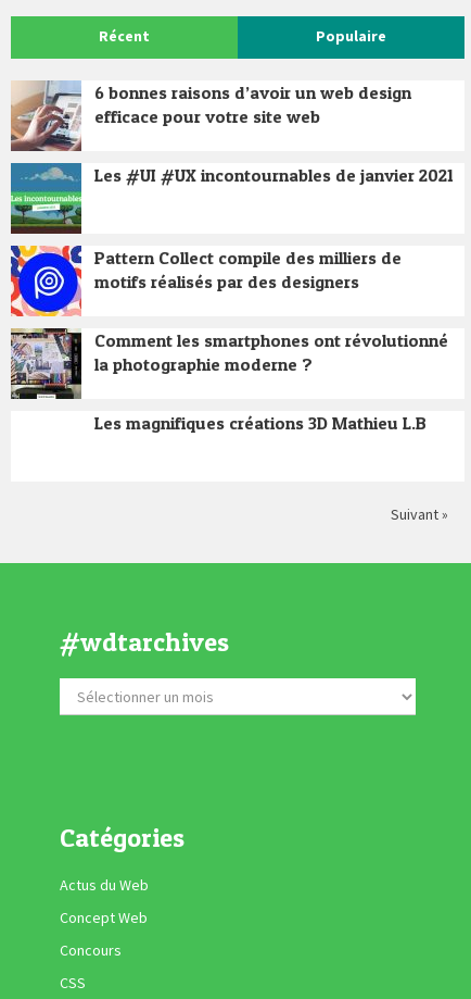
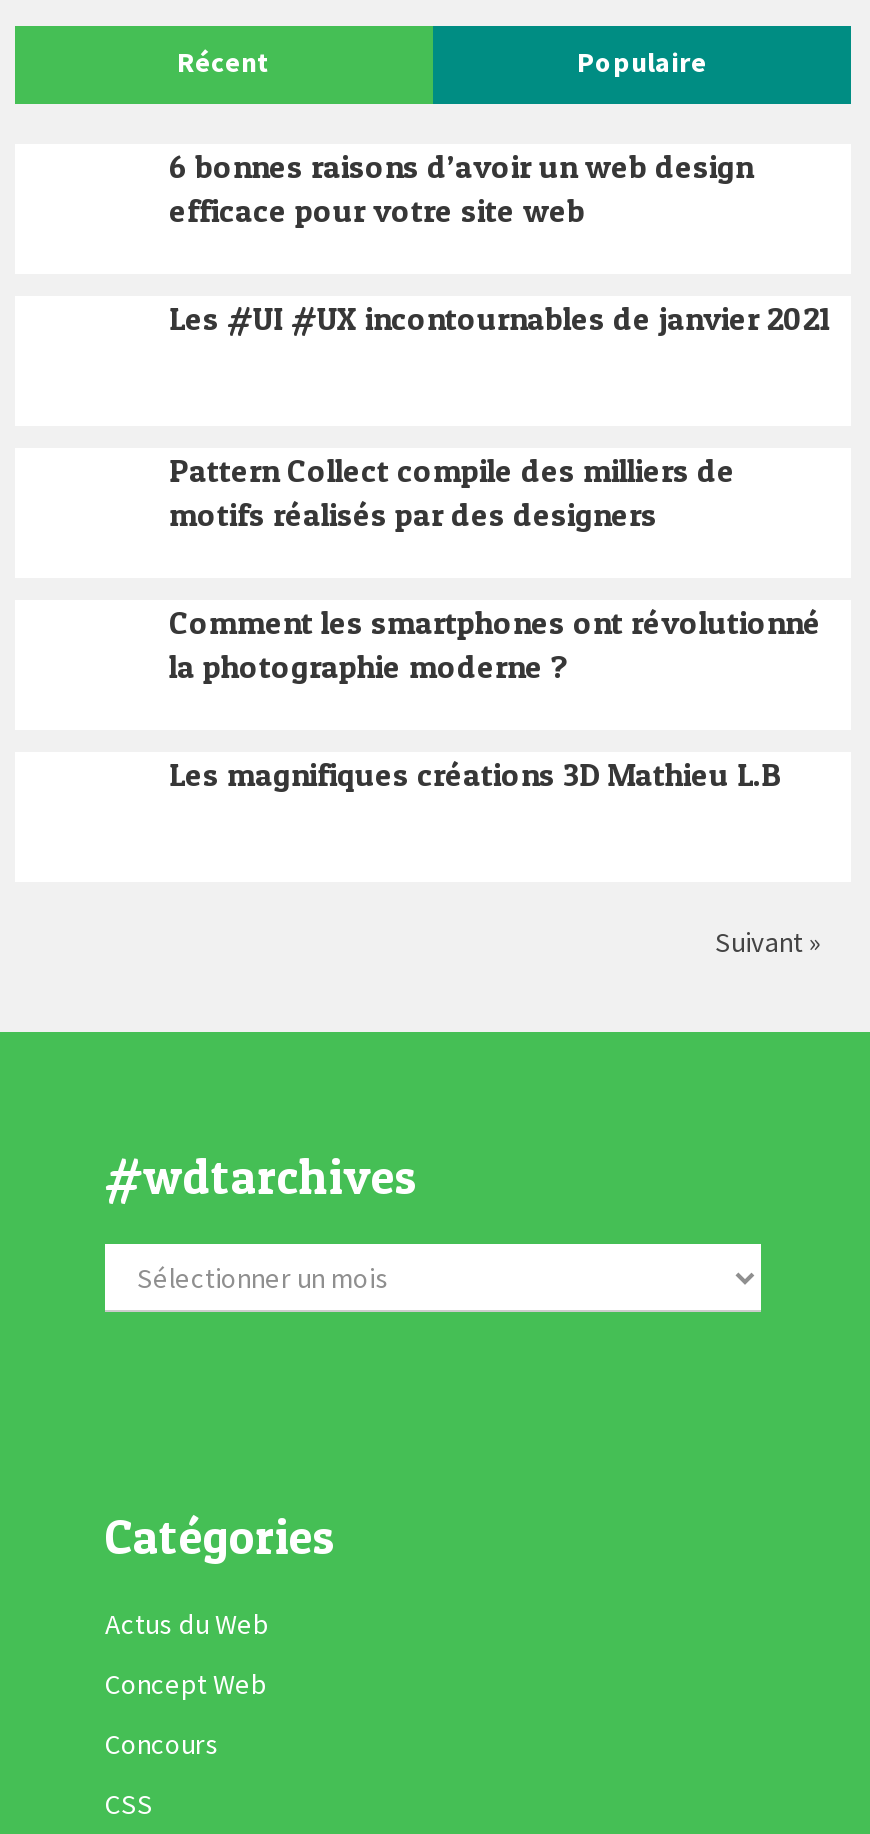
[10,80,82,152] [image] -> none
[10,162,82,235] [image] -> none
[10,245,82,317] [image] -> none
[10,327,82,400] [image] -> none

